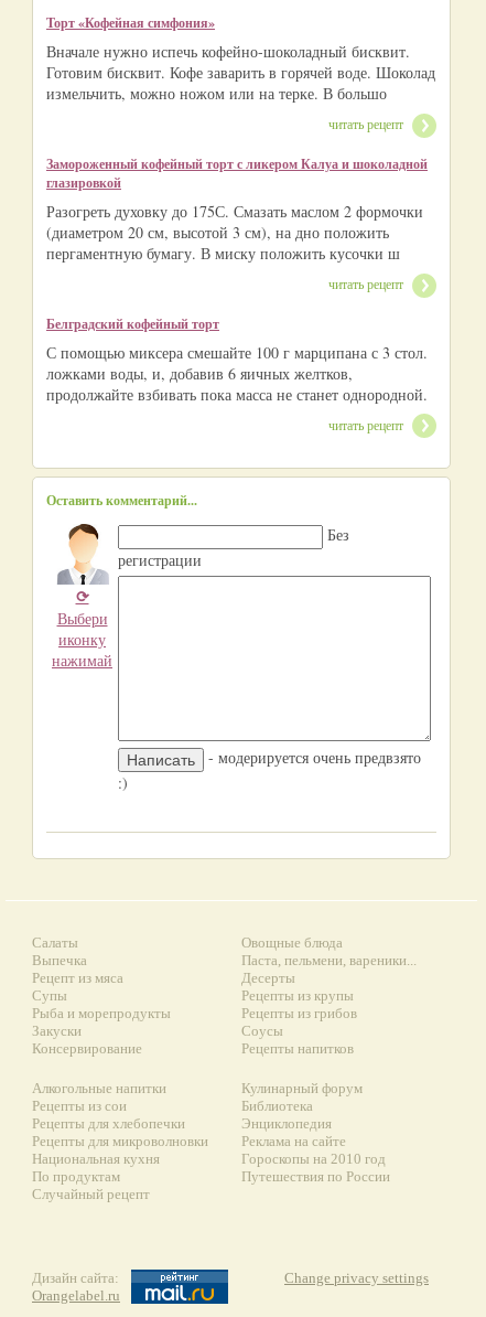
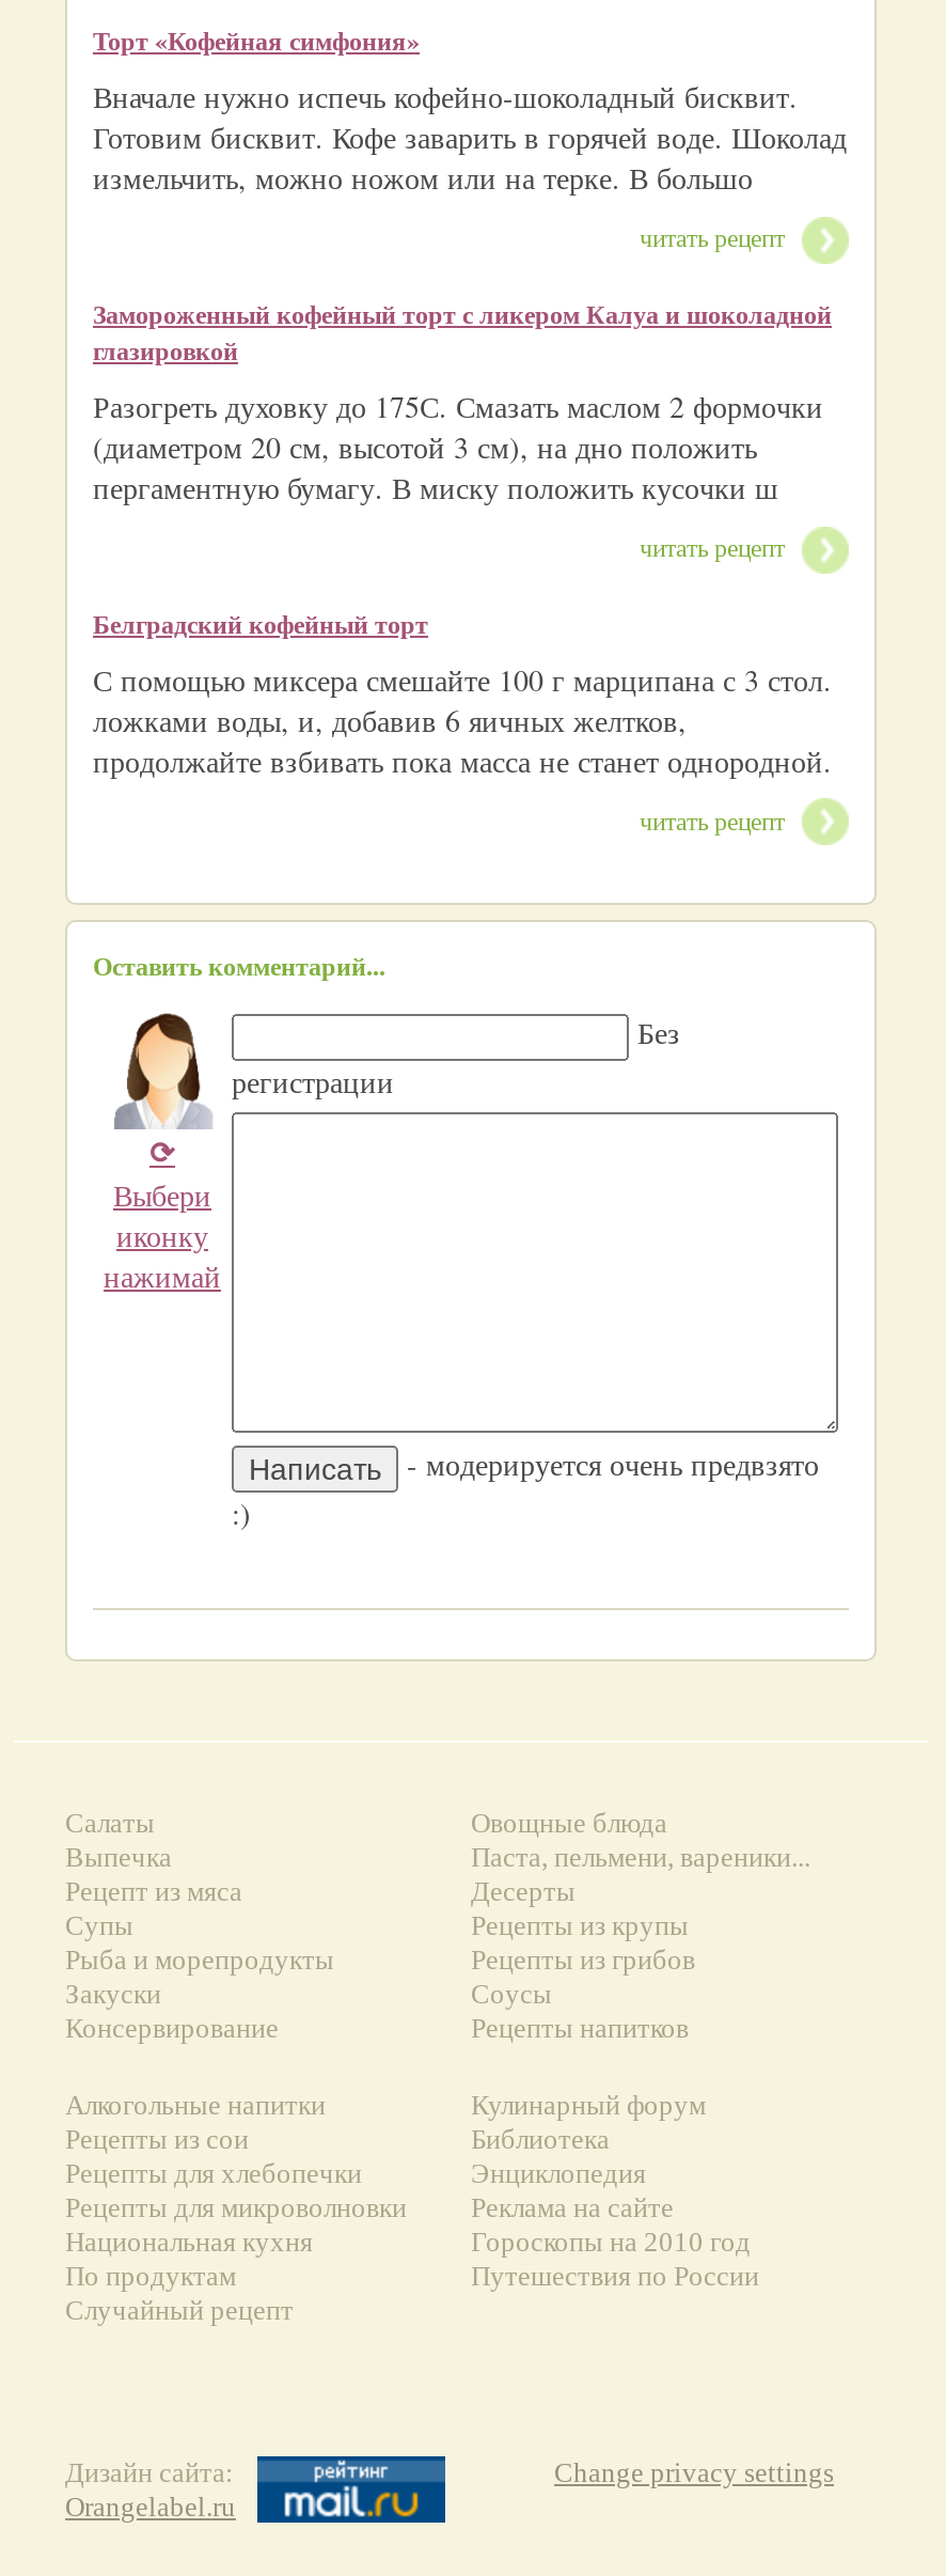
[64,525,102,582] [image] -> [123,1014,204,1125] [image]

